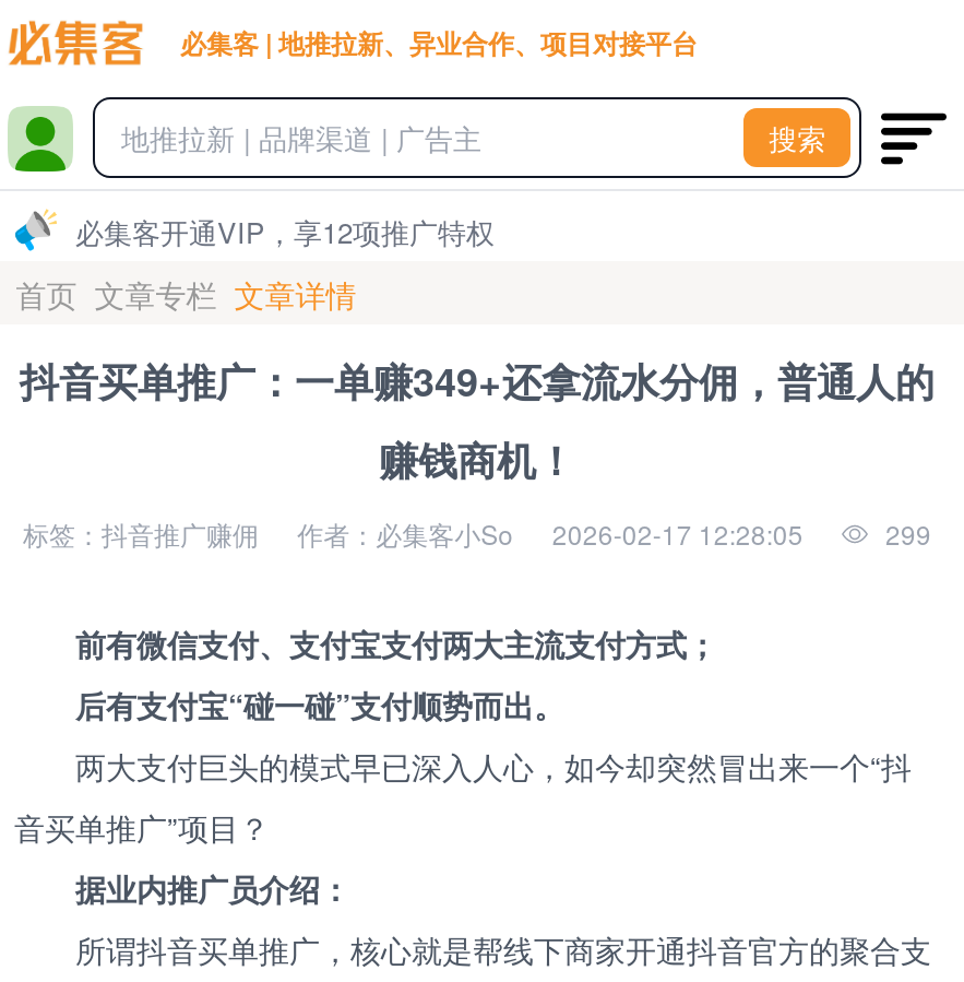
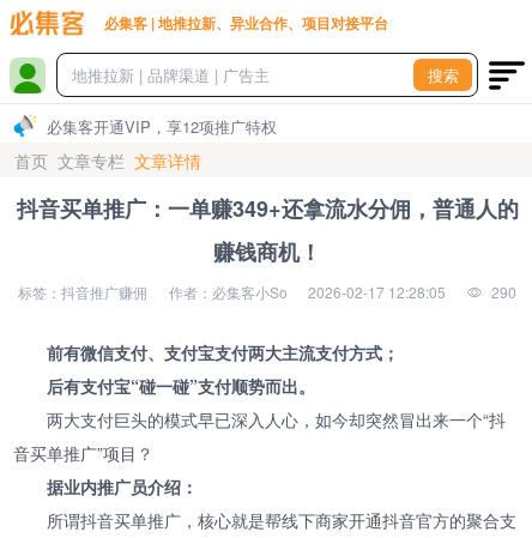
[885,514,931,552] 299 -> [491,282,516,302] 290

